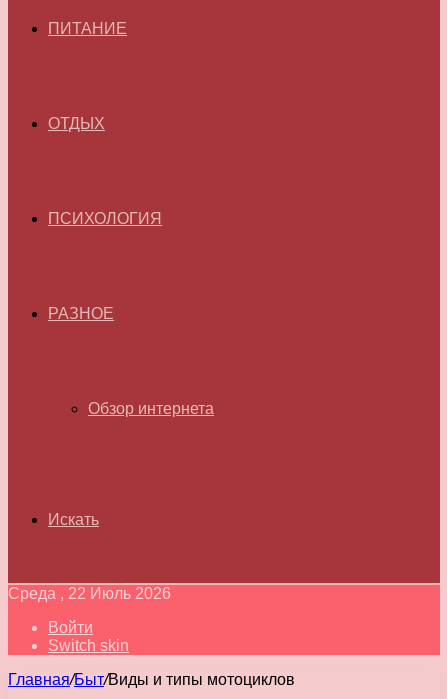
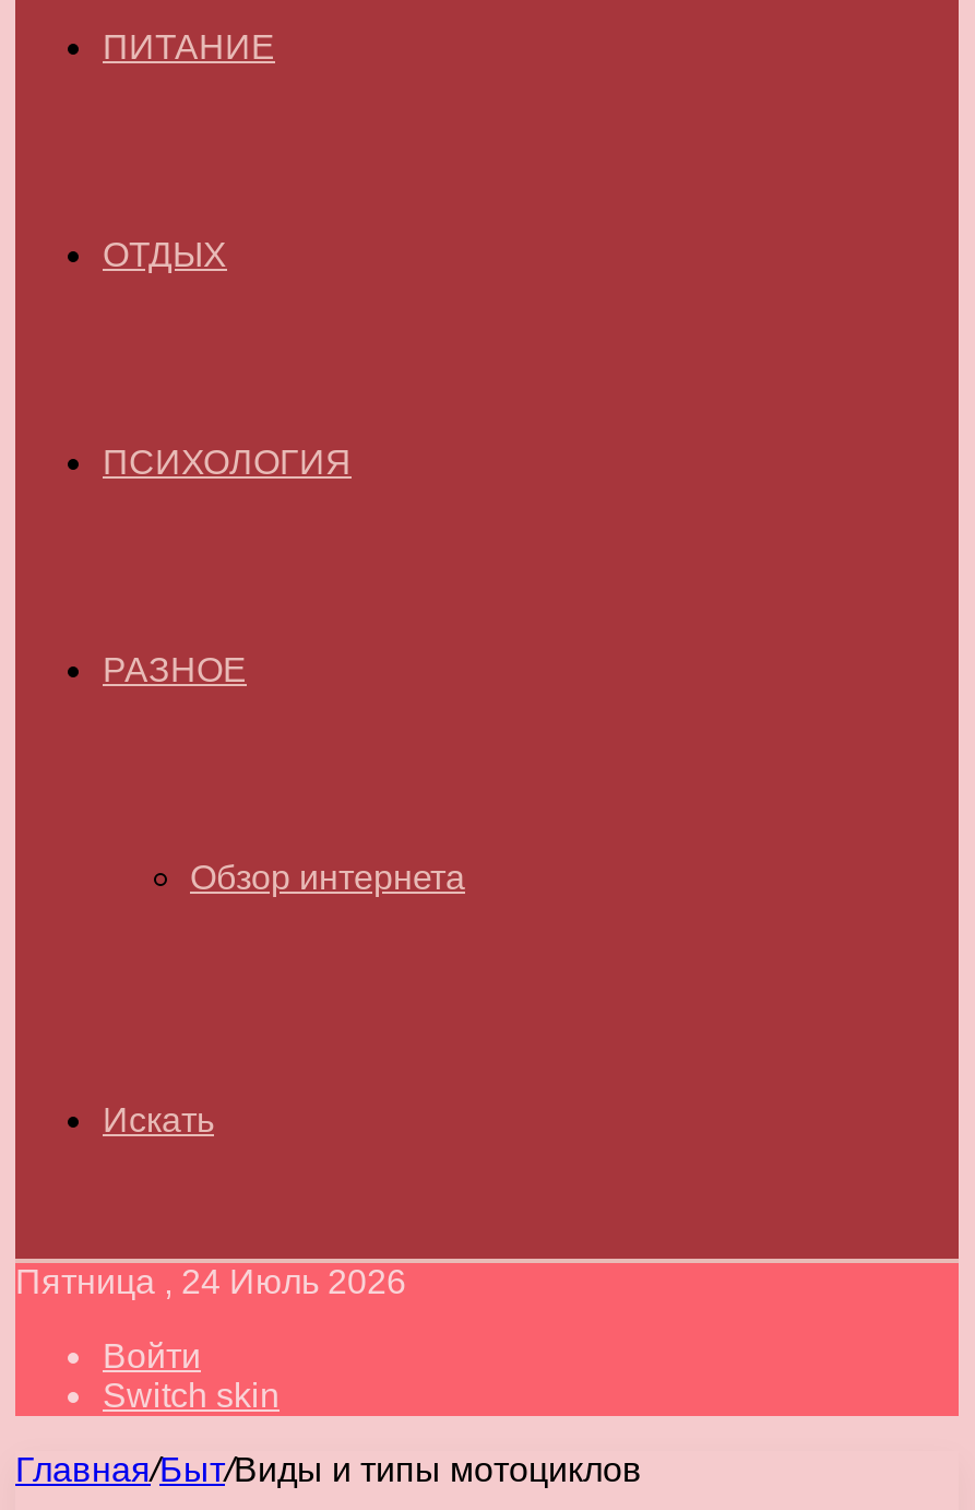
[8,585,171,602] Среда , 22 Июль 2026 -> [15,1263,406,1300] Пятница , 24 Июль 2026

